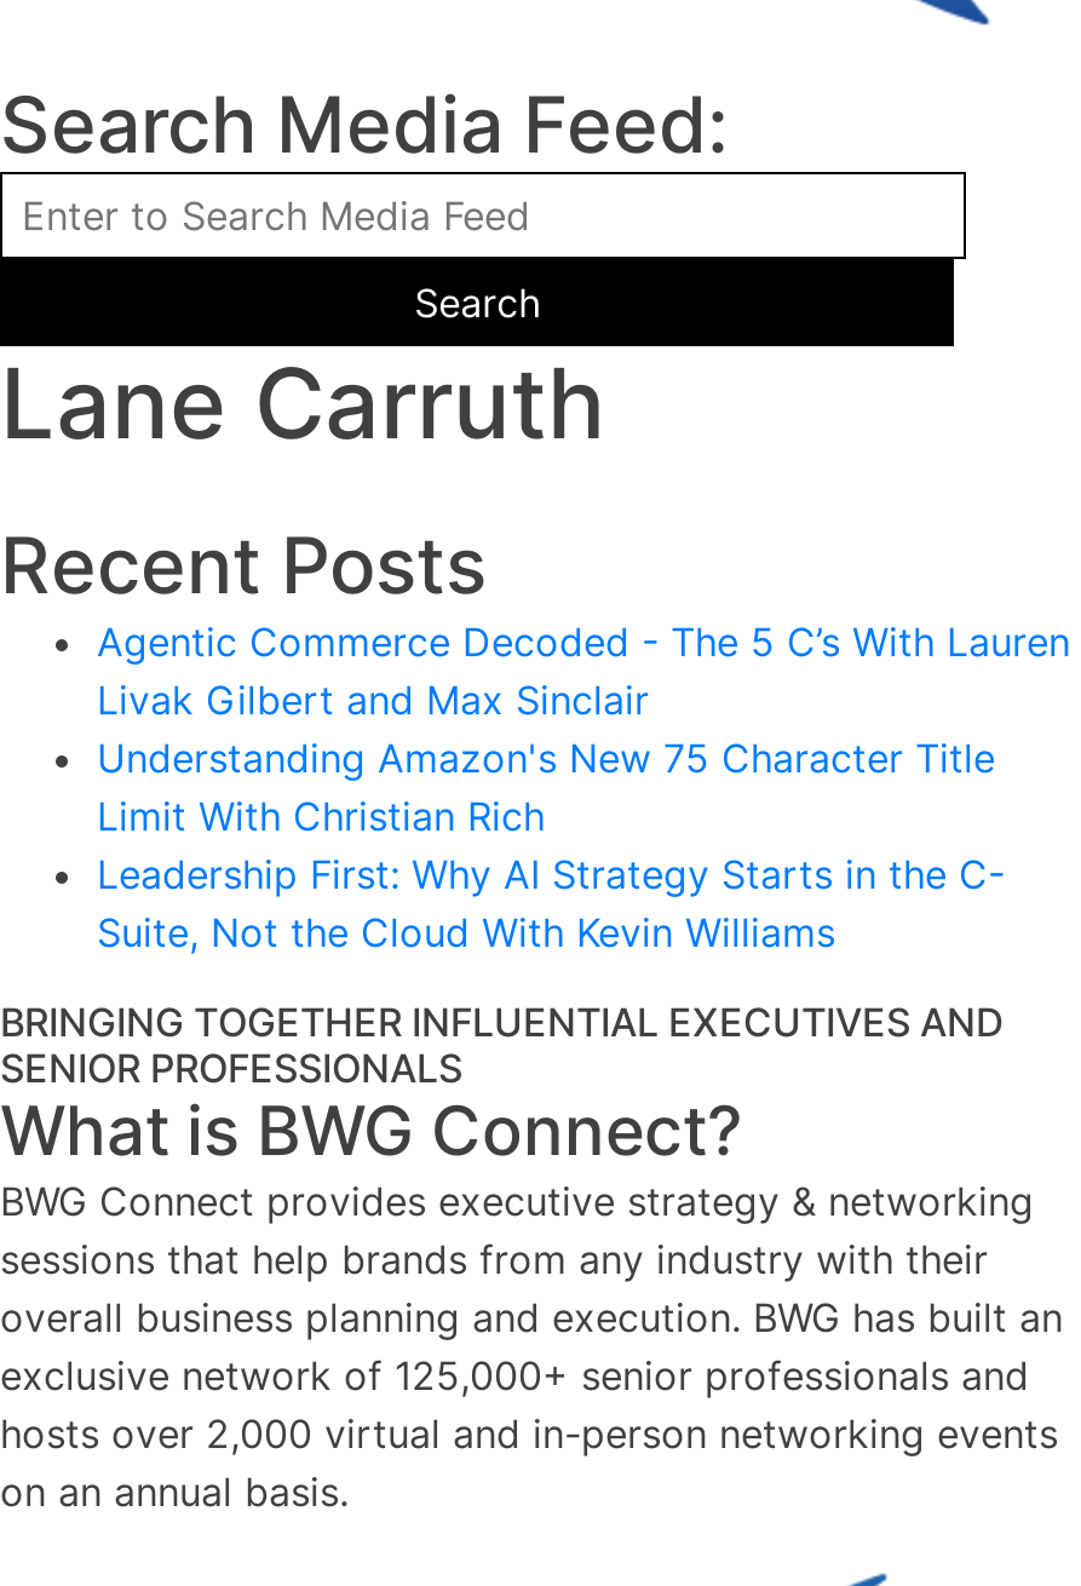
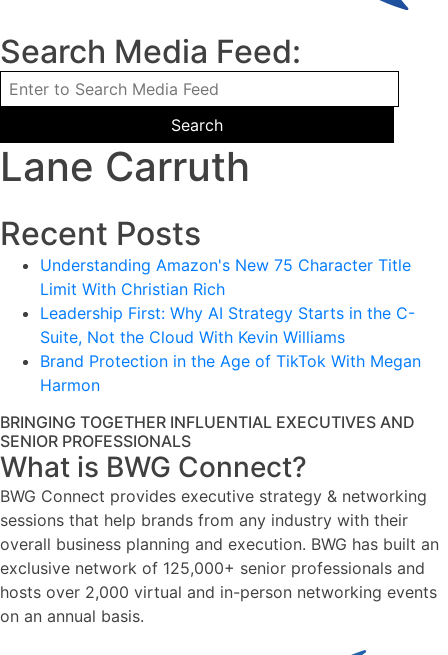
[97,617,1070,724] Agentic Commerce Decoded - The 5 C’s With Lauren | Livak Gilbert and Max Sinclair -> none
moved [97,734,1005,956] -> [40,255,415,347]: Understanding Amazon's New 75 Character Title | Limit With Christian Rich | Leadership First: Why AI Strategy Starts in the C- | Suite, Not the Cloud With Kevin Williams
none -> [40,351,421,395] Brand Protection in the Age of TikTok With Megan | Harmon

